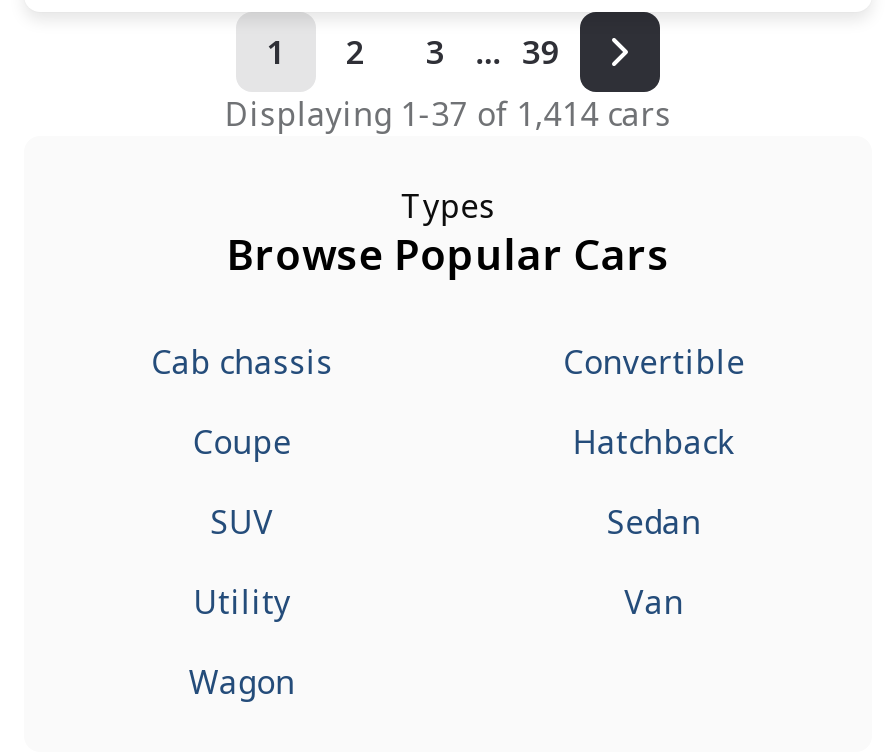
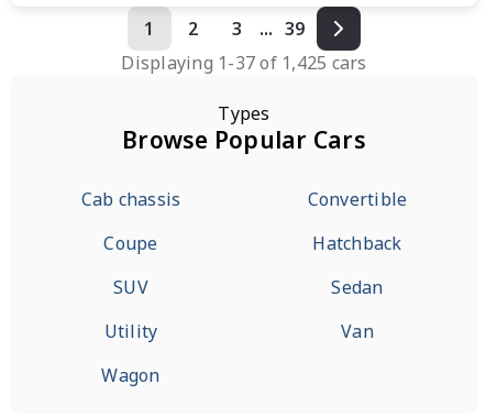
[225,92,671,136] Displaying 1 - 37 of 1,414cars -> [121,51,367,75] Displaying 1 - 37 of 1,425cars

